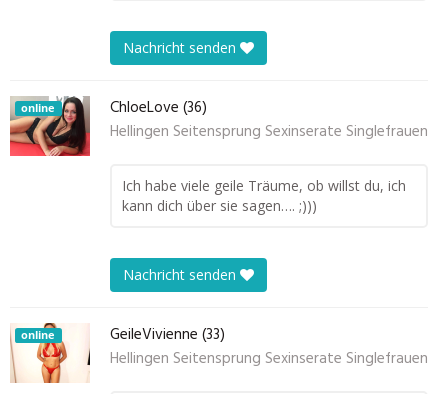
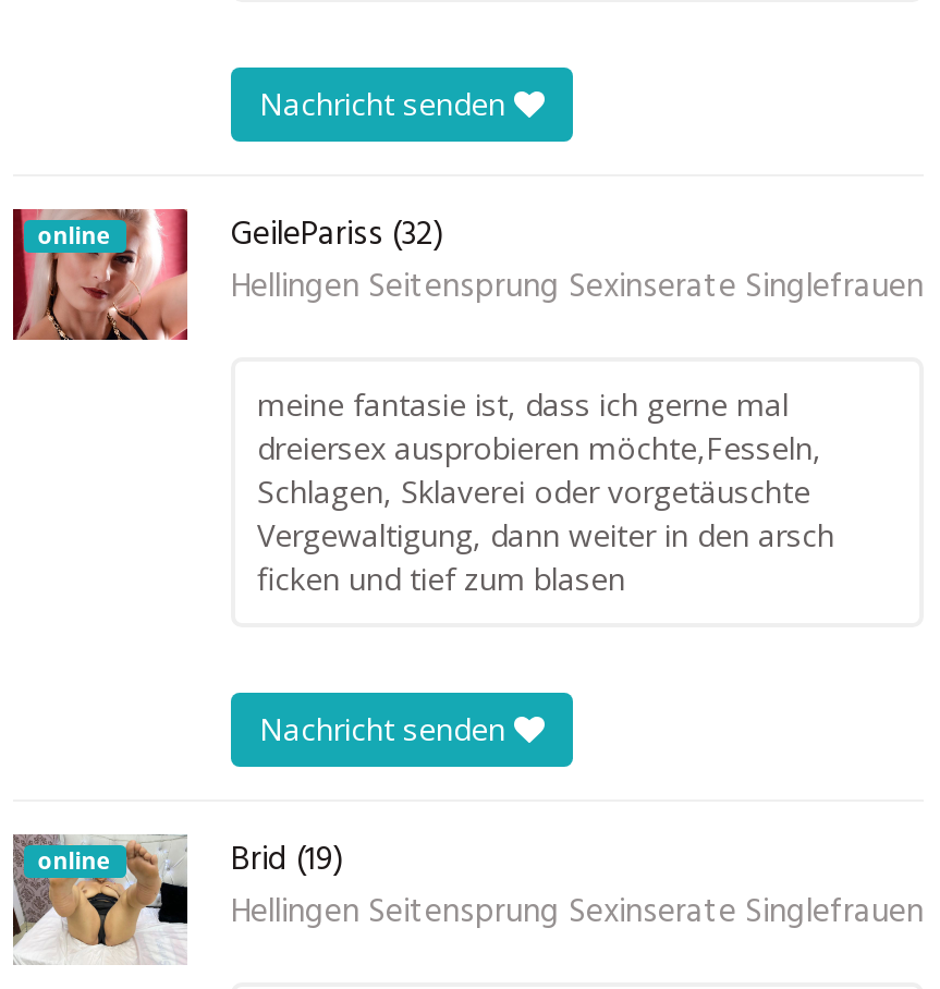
[9,96,207,157] [image] | ChloeLove (36) -> [11,207,444,342] [image] | GeilePariss (32)
[122,176,406,215] Ich habe viele geile Träume, ob willst du, ich | kann dich über sie sagen…. ;))) -> [257,383,834,599] meine fantasie ist, dass ich gerne mal | dreiersex ausprobieren möchte,Fesseln, | Schlagen, Sklaverei oder vorgetäuschte | Vergewaltigung, dann weiter in den arsch | ficken und tief zum blasen
[10,322,225,384] [image] | GeileVivienne (33) -> [11,832,344,965] [image] | Brid (19)

